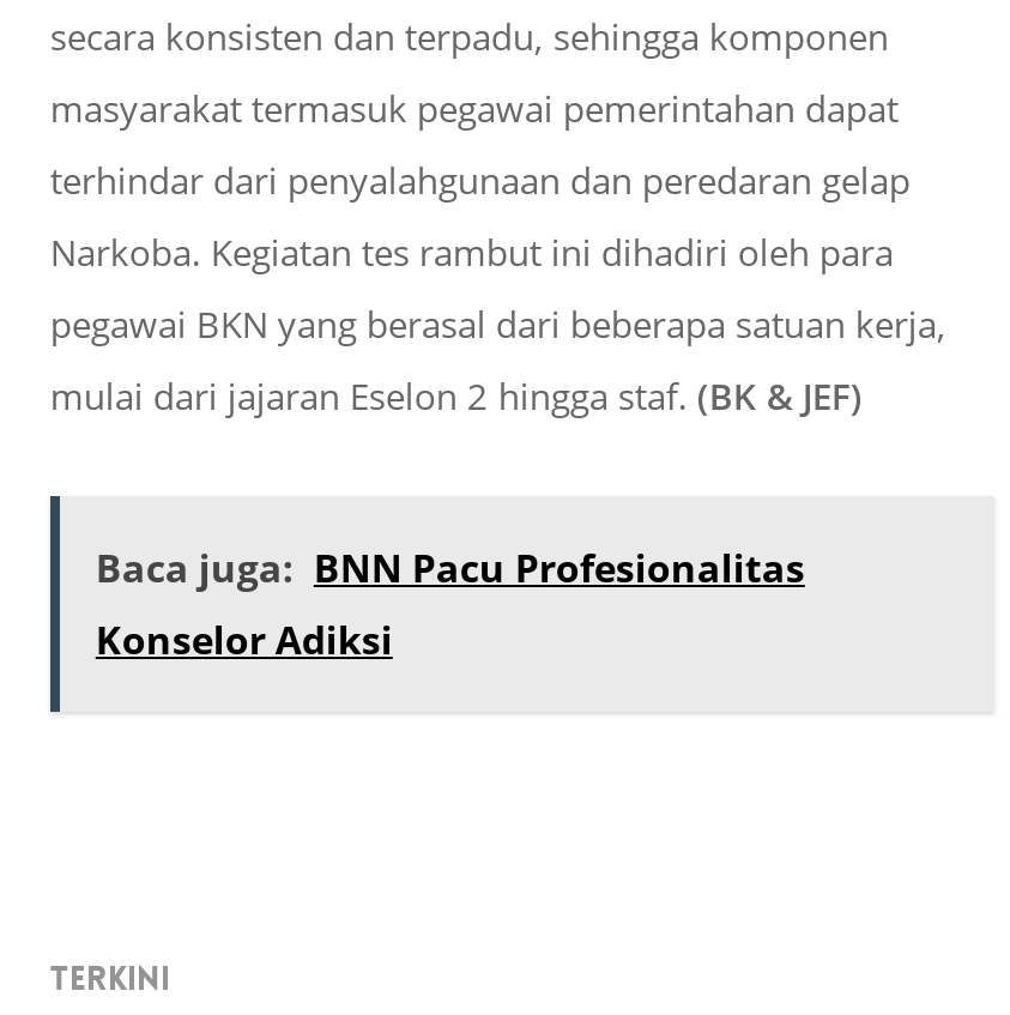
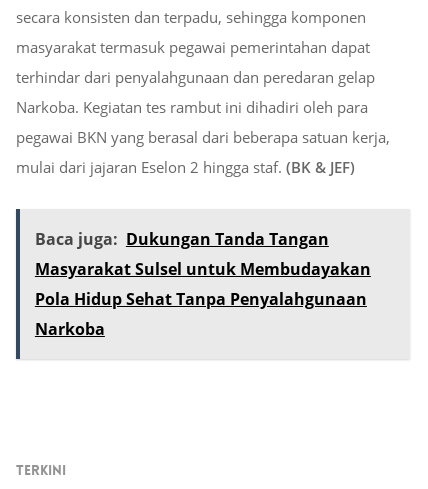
[96,542,805,666] Baca juga: BNN Pacu Profesionalitas | Konselor Adiksi -> [35,228,371,340] Baca juga: Dukungan Tanda Tangan | Masyarakat Sulsel untuk Membudayakan | Pola Hidup Sehat Tanpa Penyalahgunaan | Narkoba

